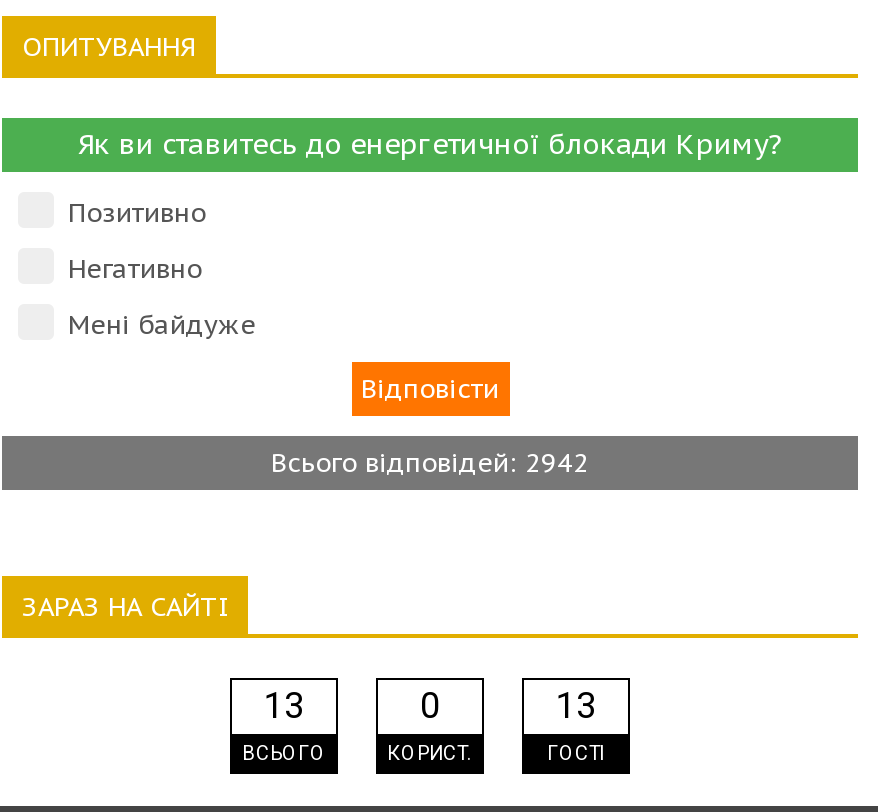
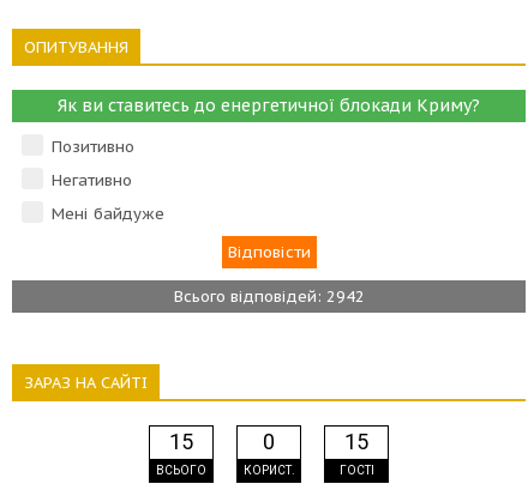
[264,683,304,725] 13 -> [169,429,193,454] 15
[556,683,596,725] 13 -> [344,429,368,454] 15

